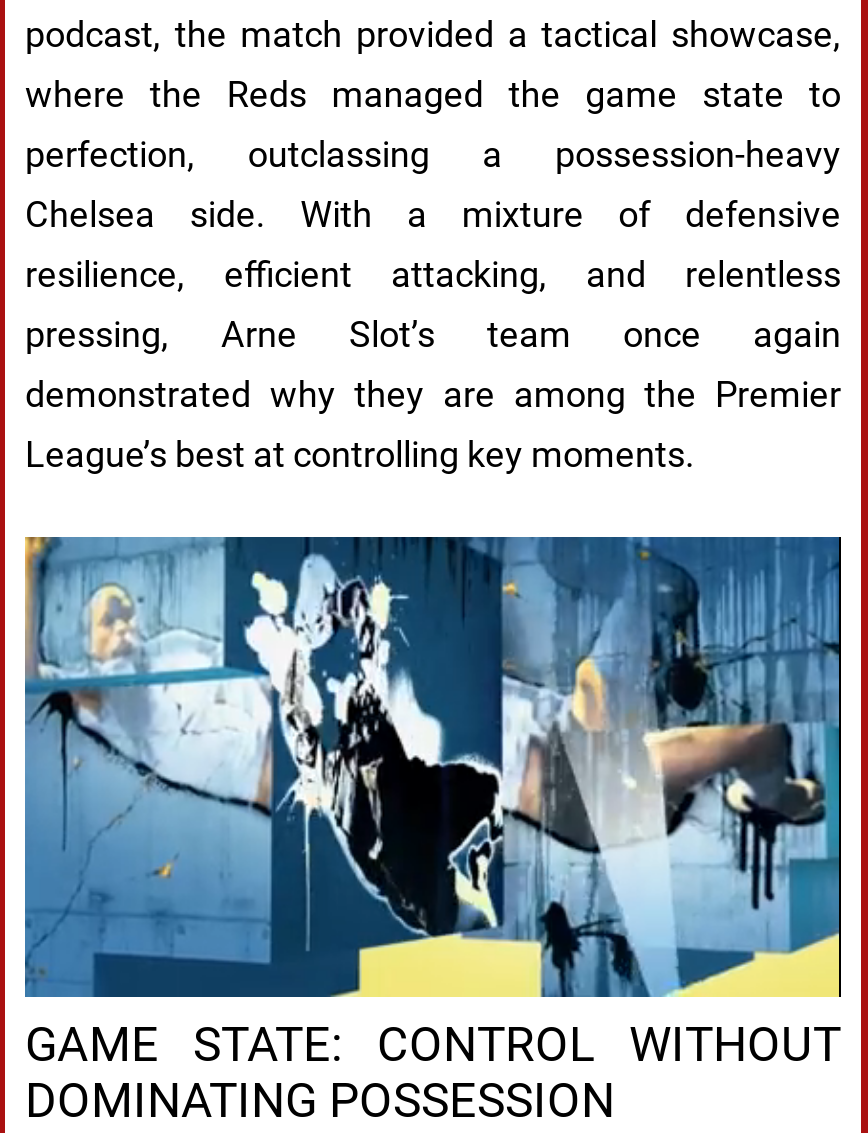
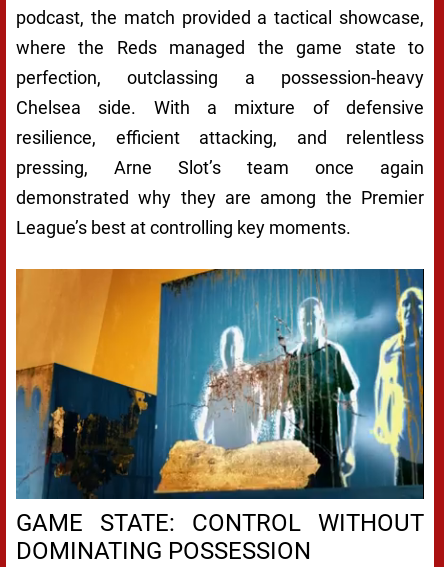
[23,535,841,999] [image] -> [15,268,424,500] [image]

